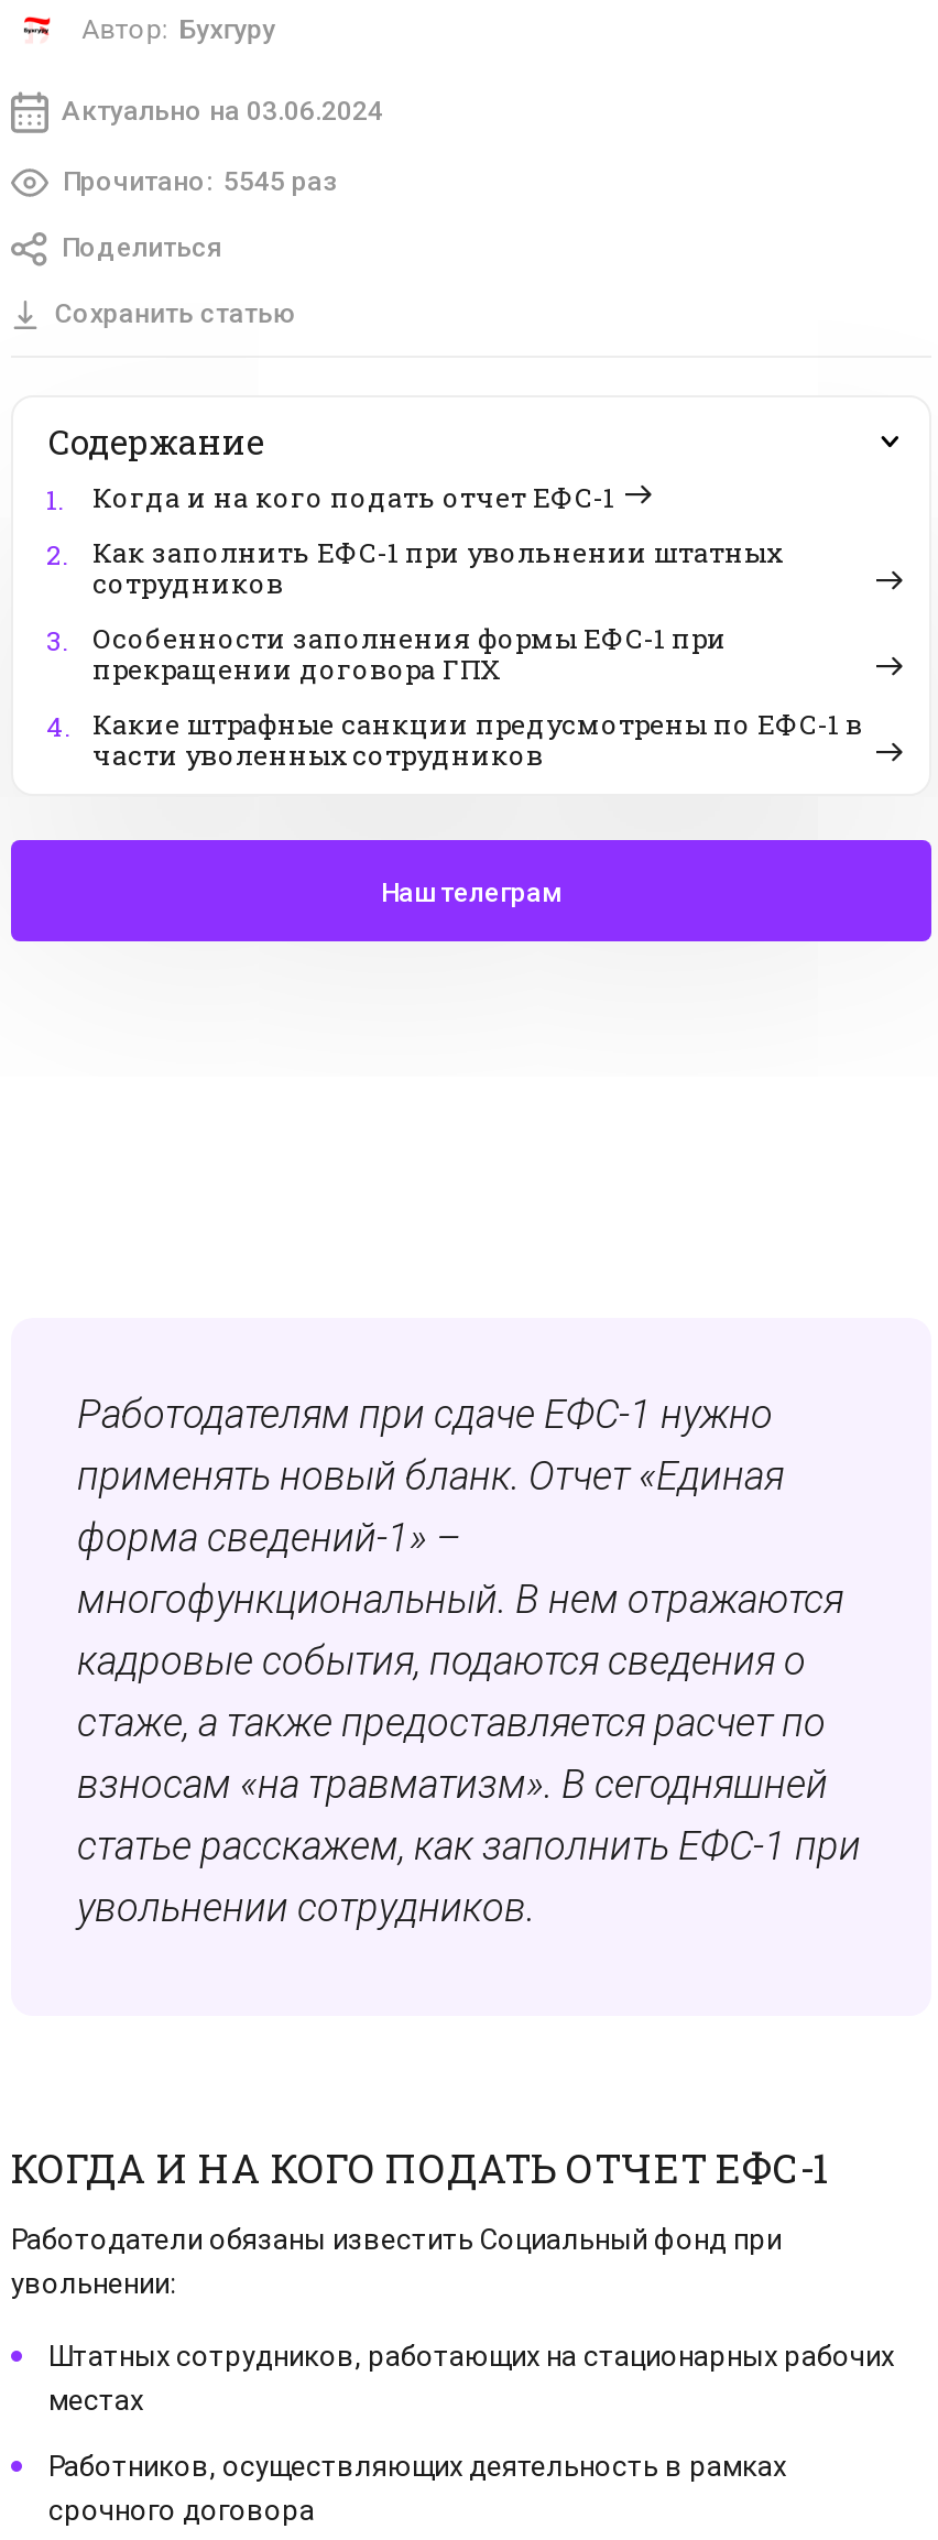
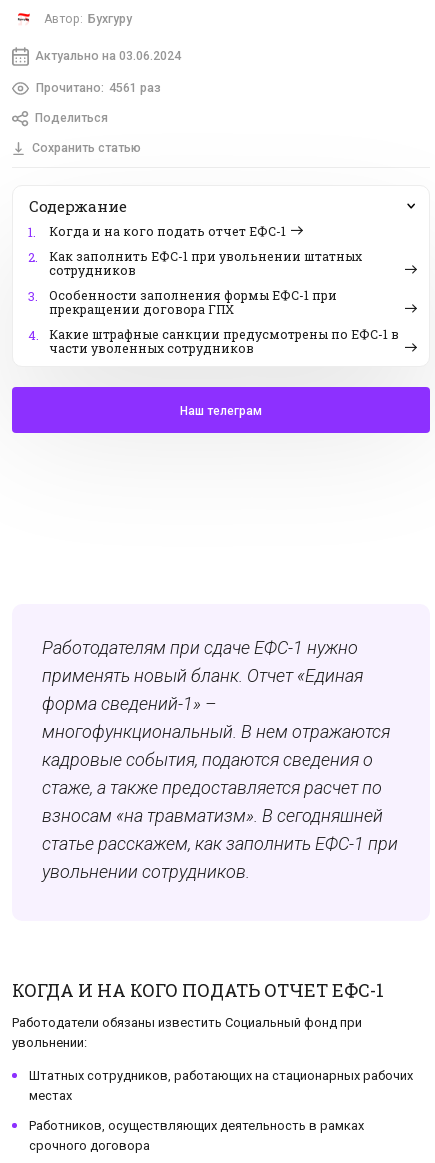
[63,165,338,196] Прочитано: 5545 раз -> [35,81,160,95] Прочитано: 4561 раз

